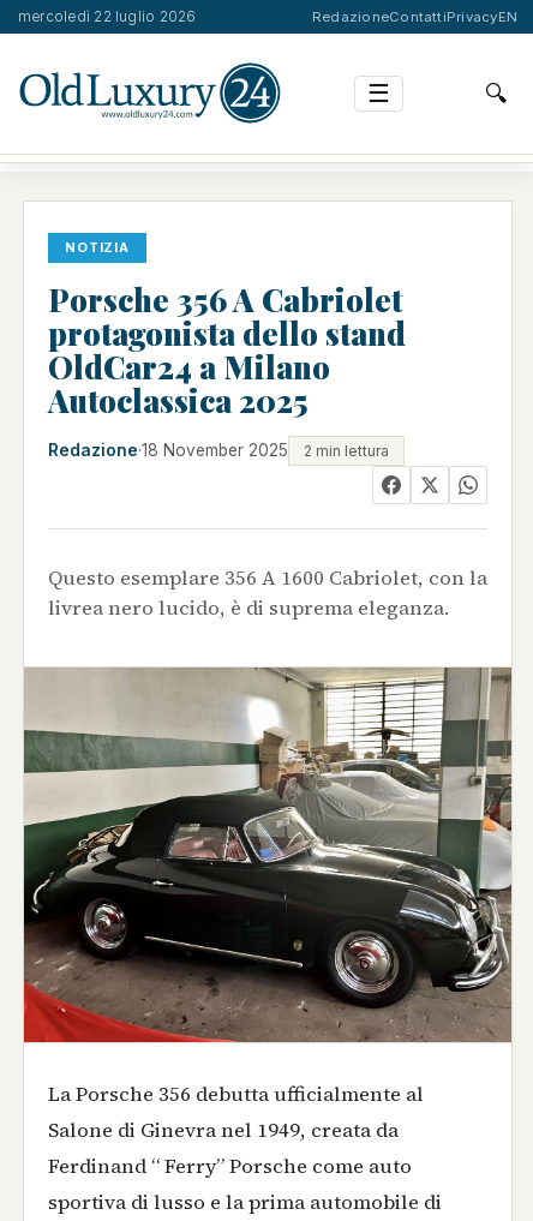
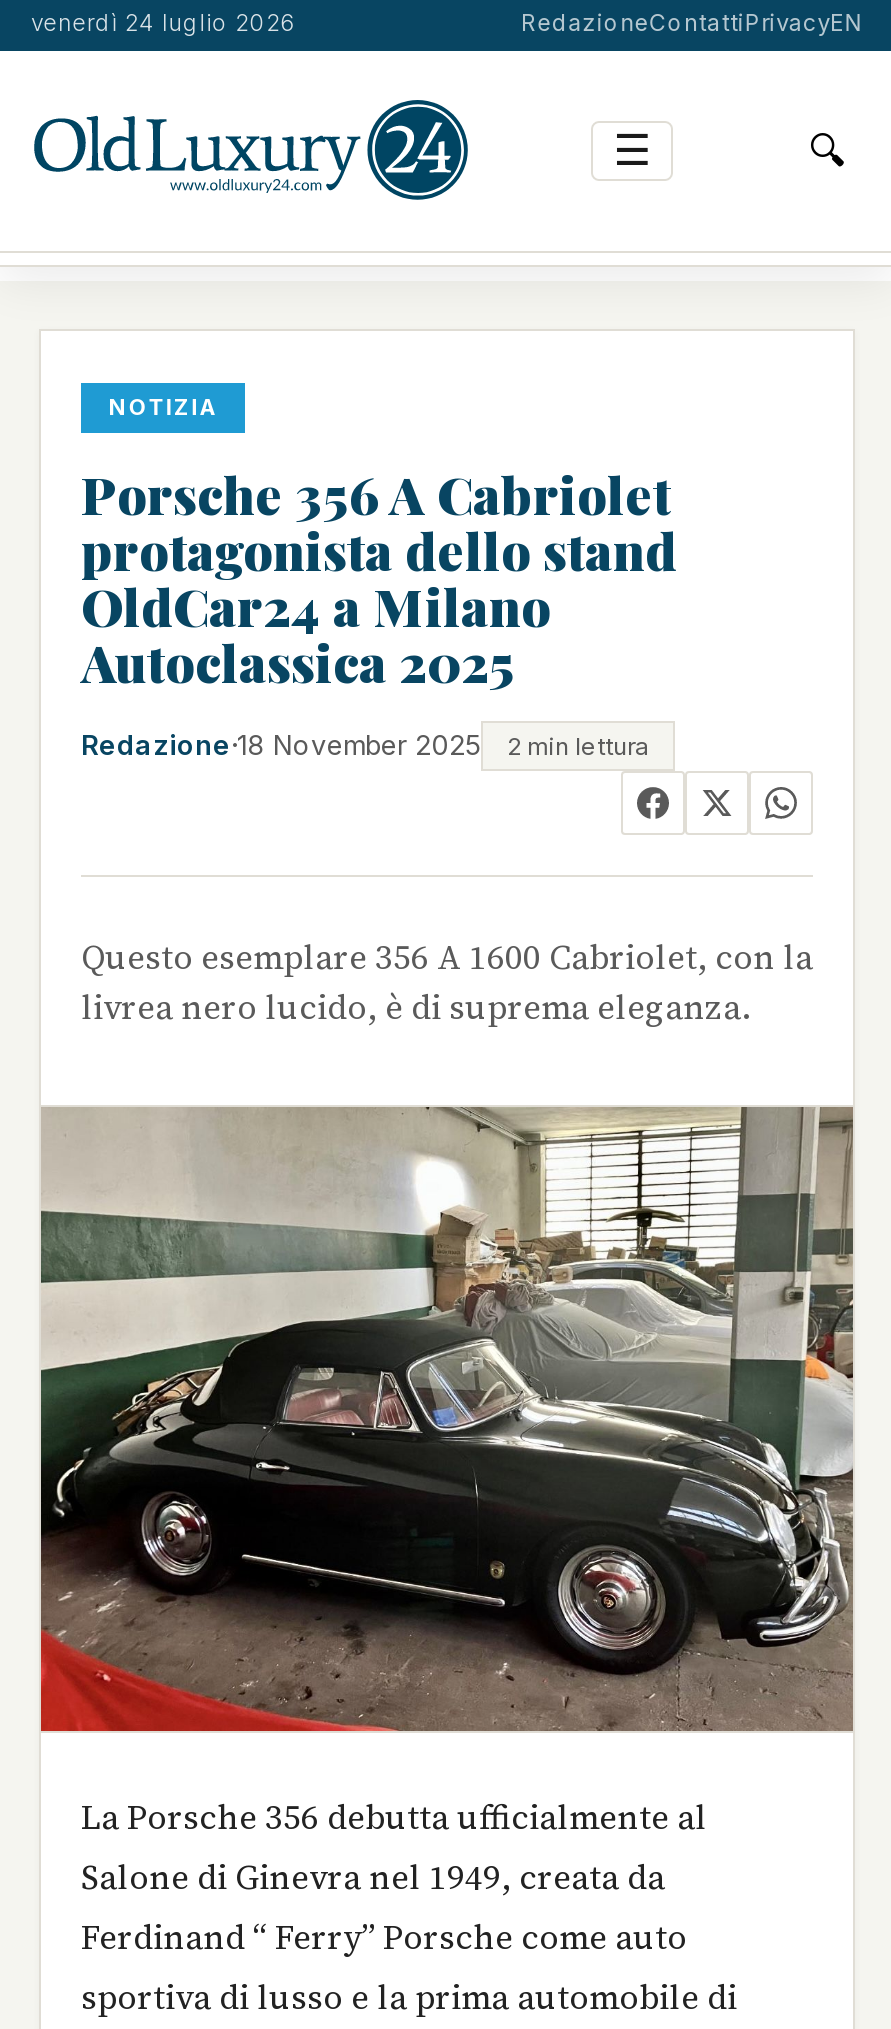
[18,8,196,25] mercoledì 22 luglio 2026 -> [31,9,297,37] venerdì 24 luglio 2026

